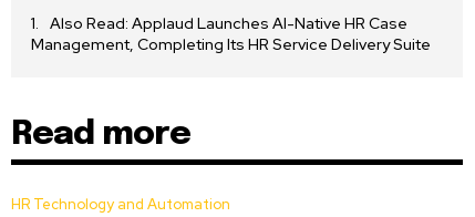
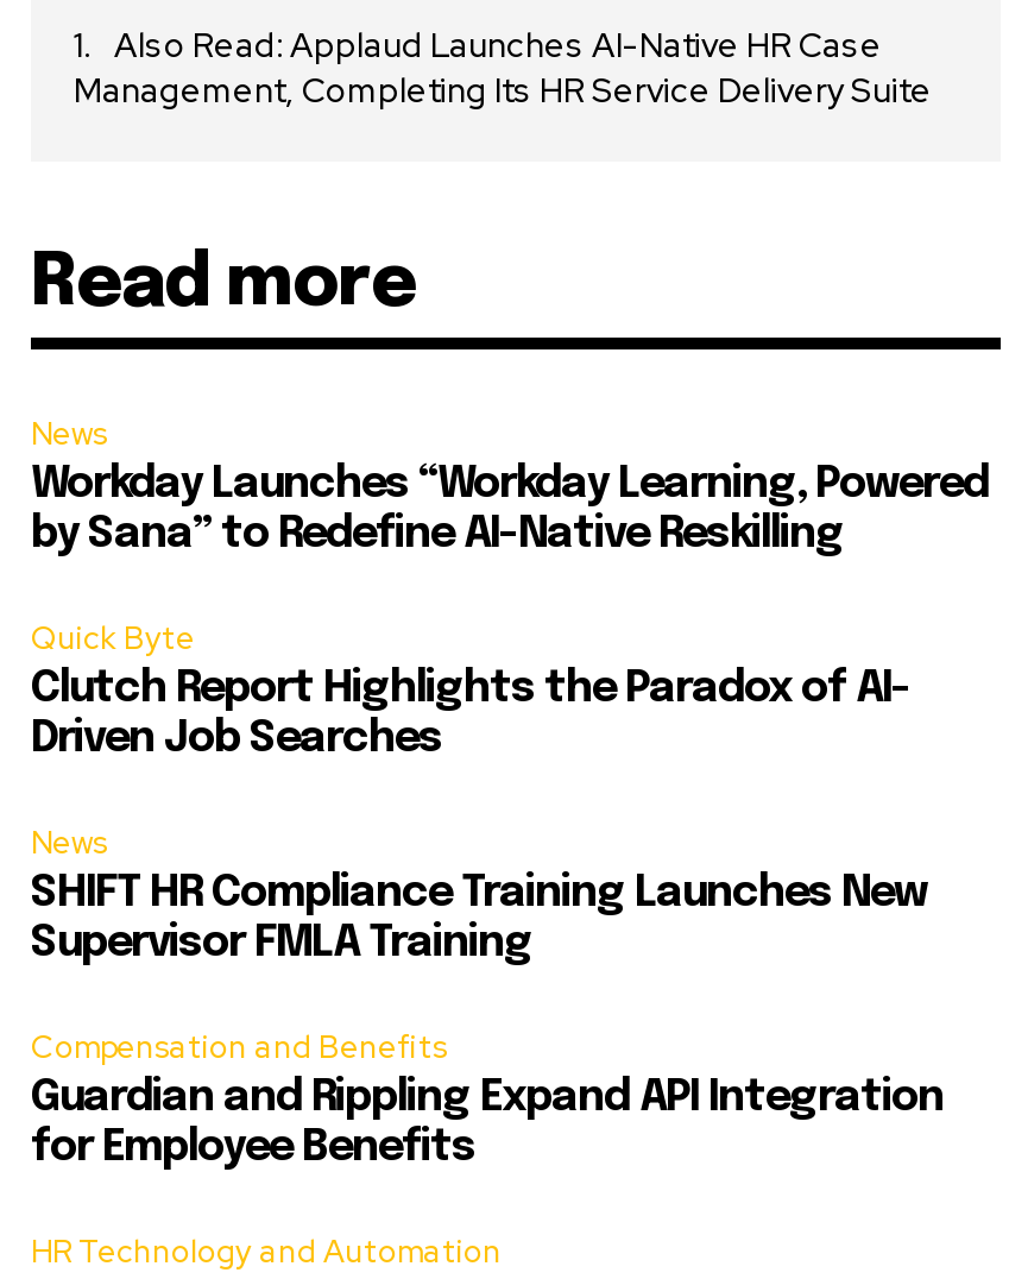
none -> [31,414,989,1170] News | Workday Launches “Workday Learning, Powered | by Sana” to Redefine AI-Native Reskilling | Quick Byte | Clutch Report Highlights the Paradox of AI- | Driven Job Searches | News | SHIFT HR Compliance Training Launches New | Supervisor FMLA Training | Compensation and Benefits | Guardian and Rippling Expand API Integration | for Employee Benefits

